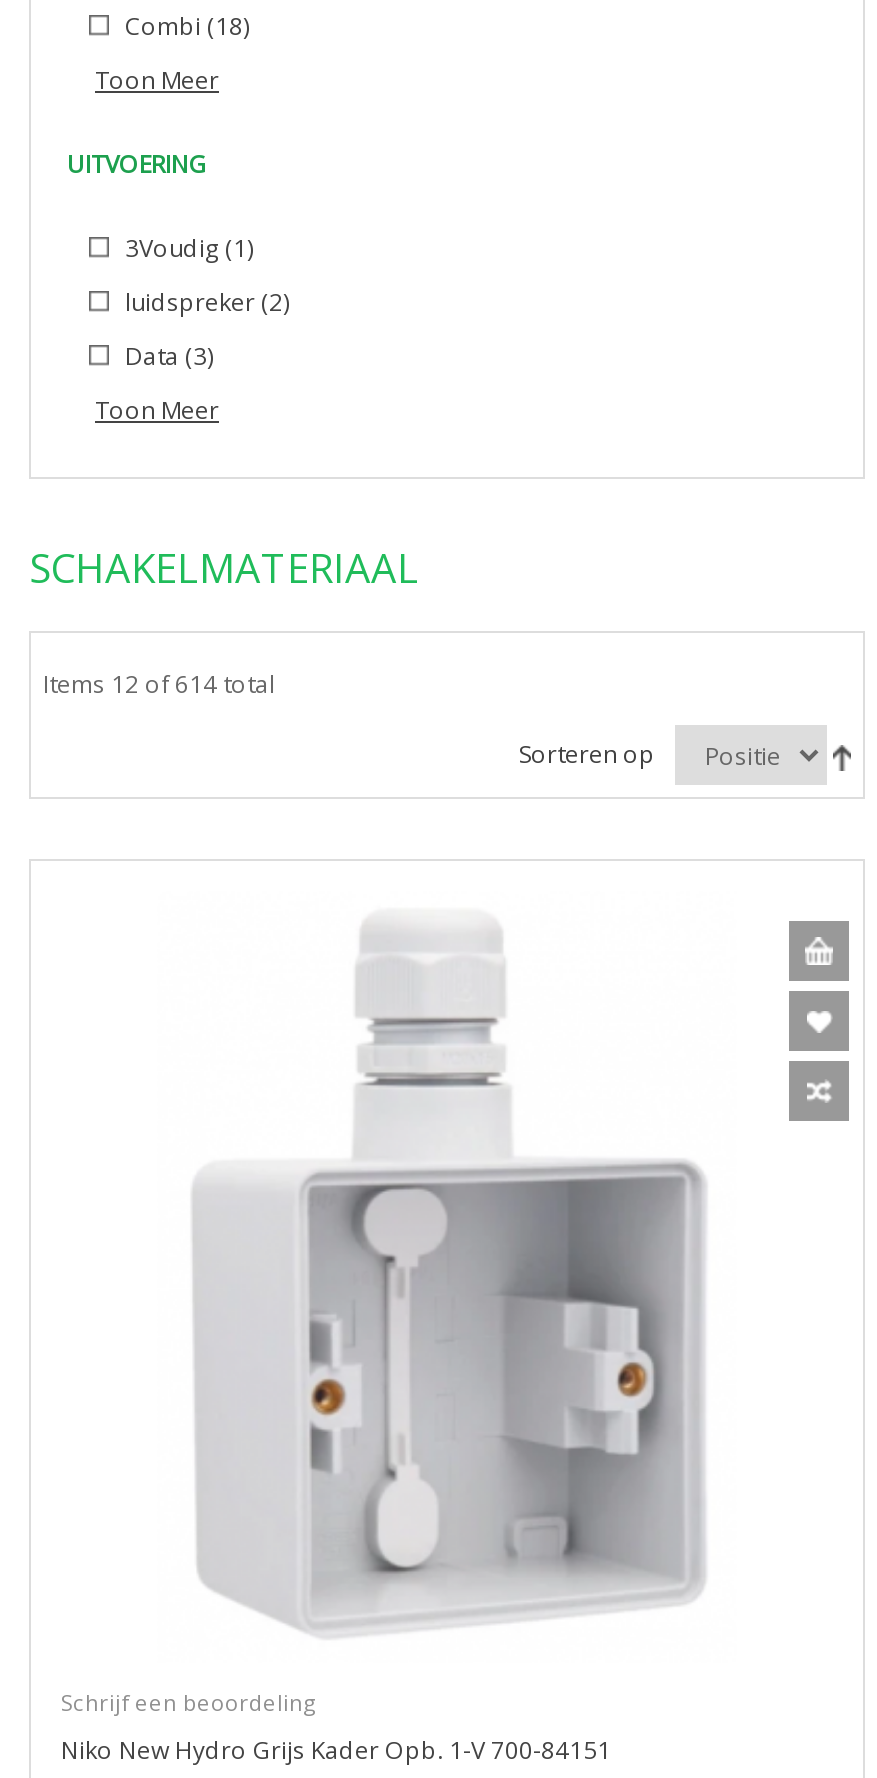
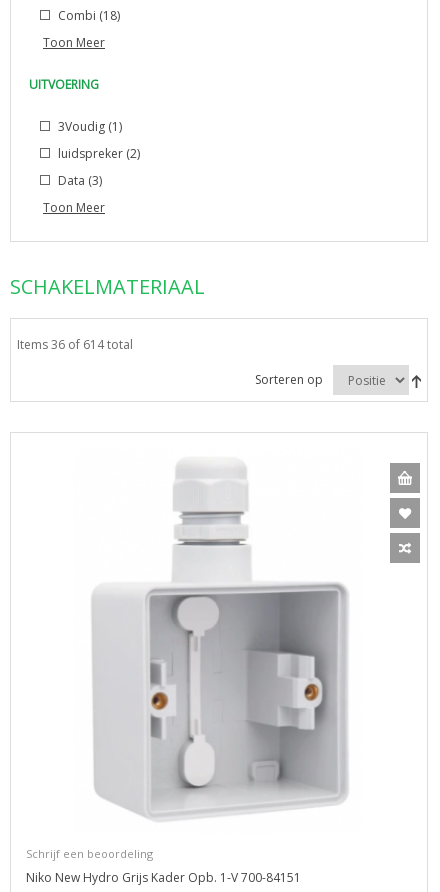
[43,667,275,701] Items 12 of 614 total -> [17,336,133,353] Items 36 of 614 total

